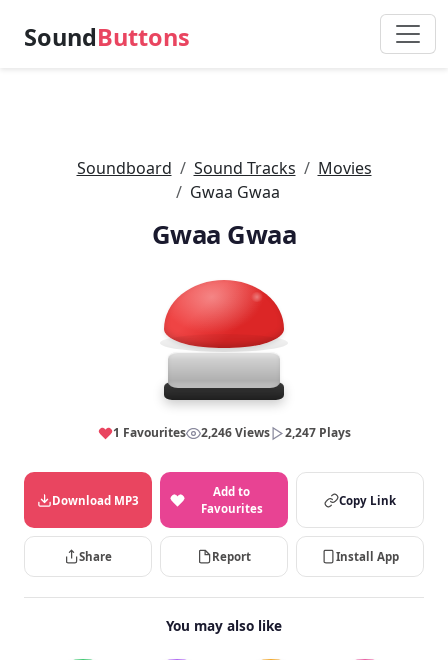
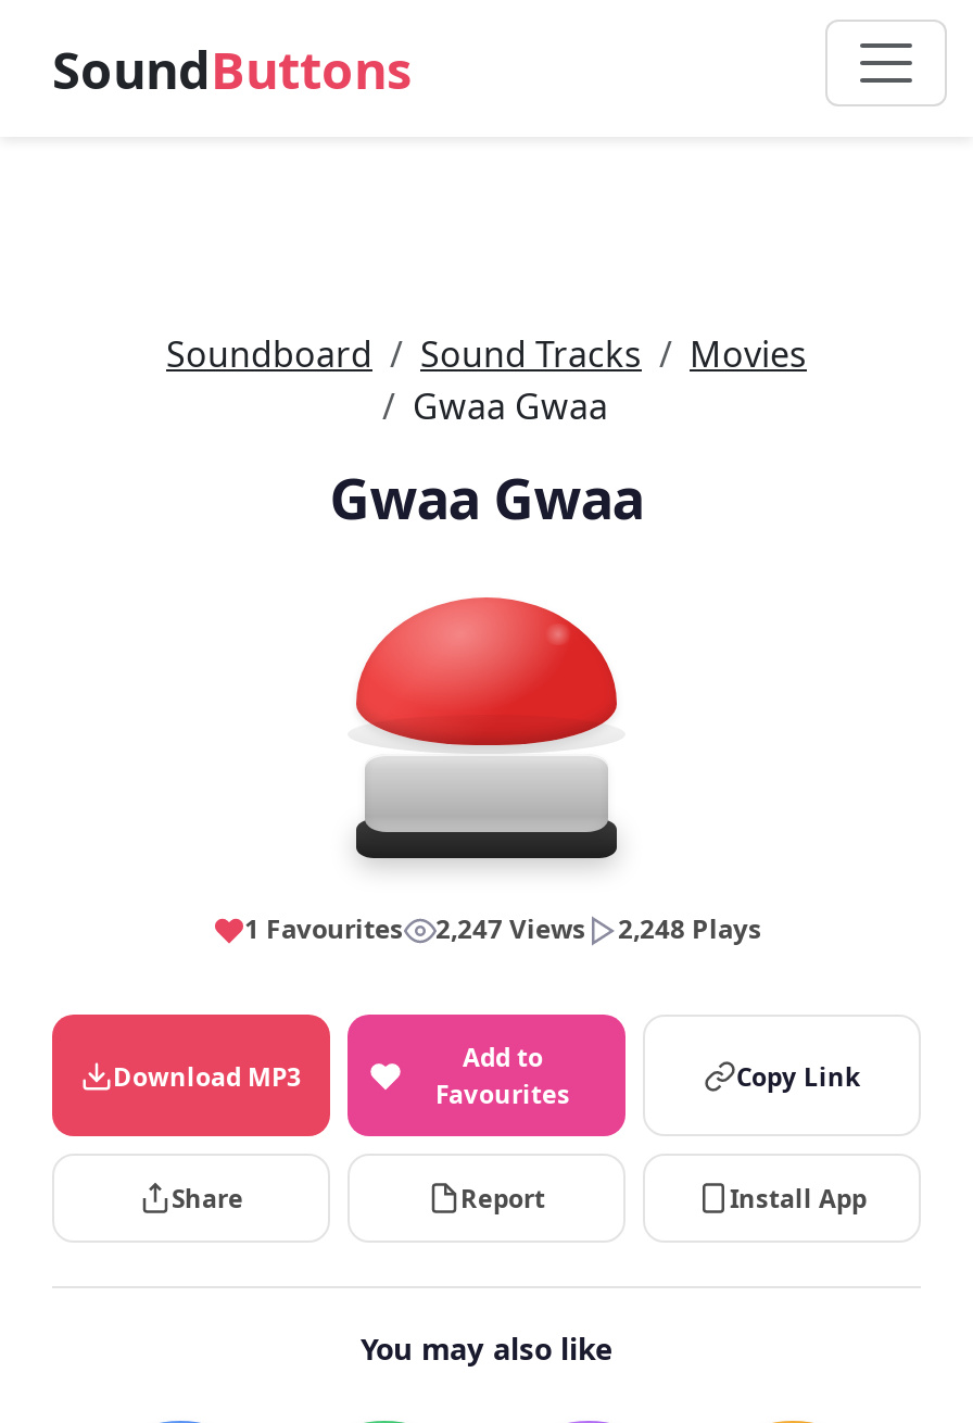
[200,424,269,441] 2,246 Views -> [435,910,585,947] 2,247 Views
[284,424,350,441] 2,247 Plays -> [618,910,761,947] 2,248 Plays

